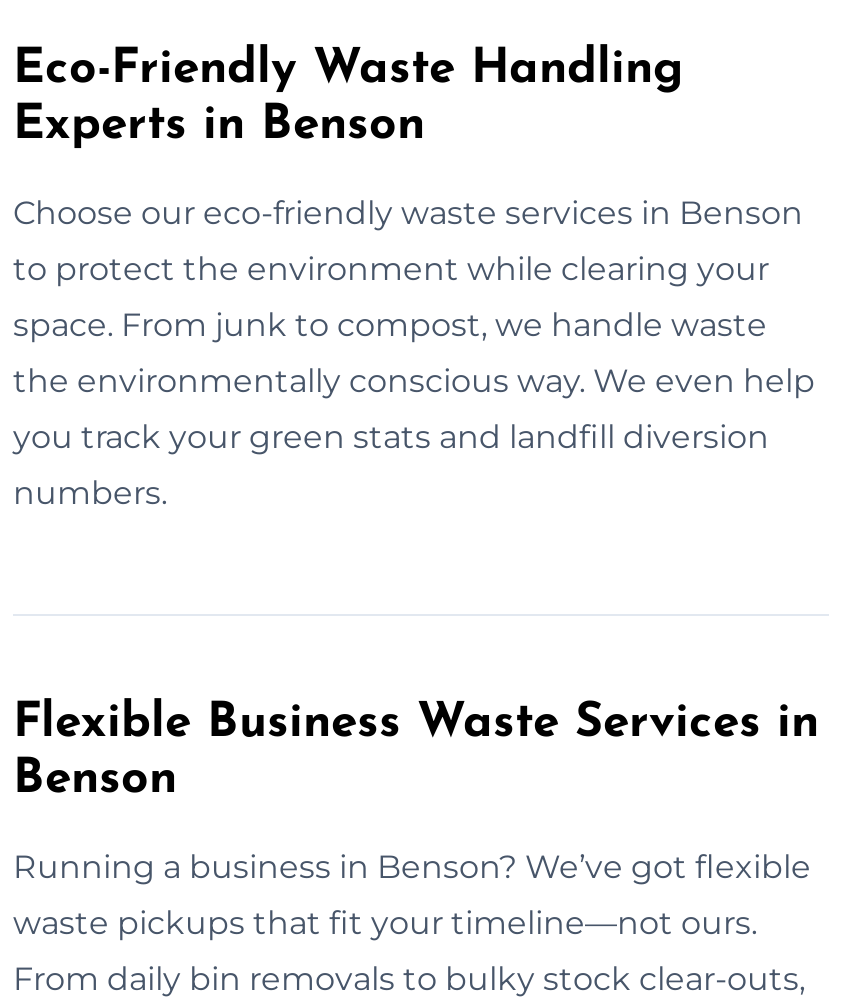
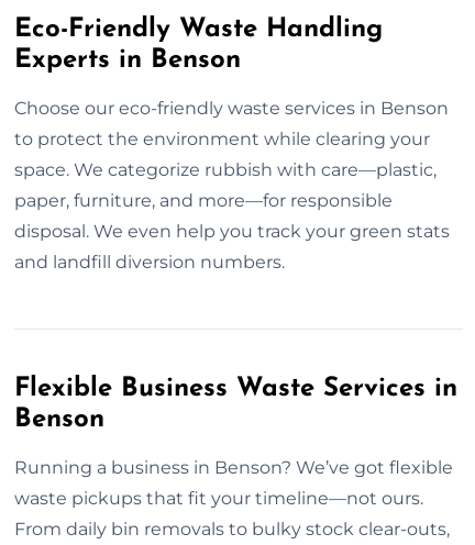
[13,305,767,343] space. From junk to compost, we handle waste -> [14,159,437,180] space. We categorize rubbish with care—plastic,
[13,361,815,399] the environmentally conscious way. We even help -> [14,190,393,211] paper, furniture, and more—for responsible
[13,417,769,455] you track your green stats and landfill diversion -> [14,221,450,241] disposal. We even help you track your green stats
[13,473,167,511] numbers. -> [14,251,285,272] and landfill diversion numbers.

